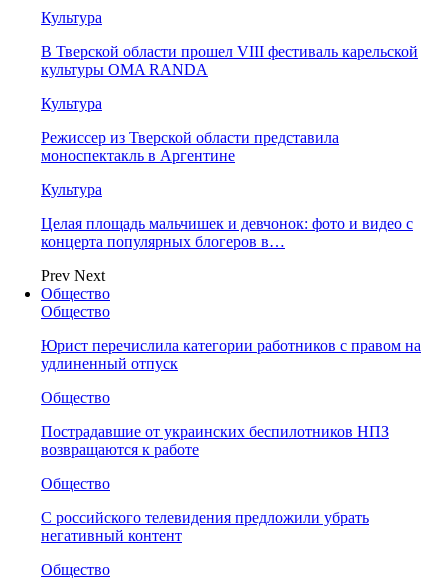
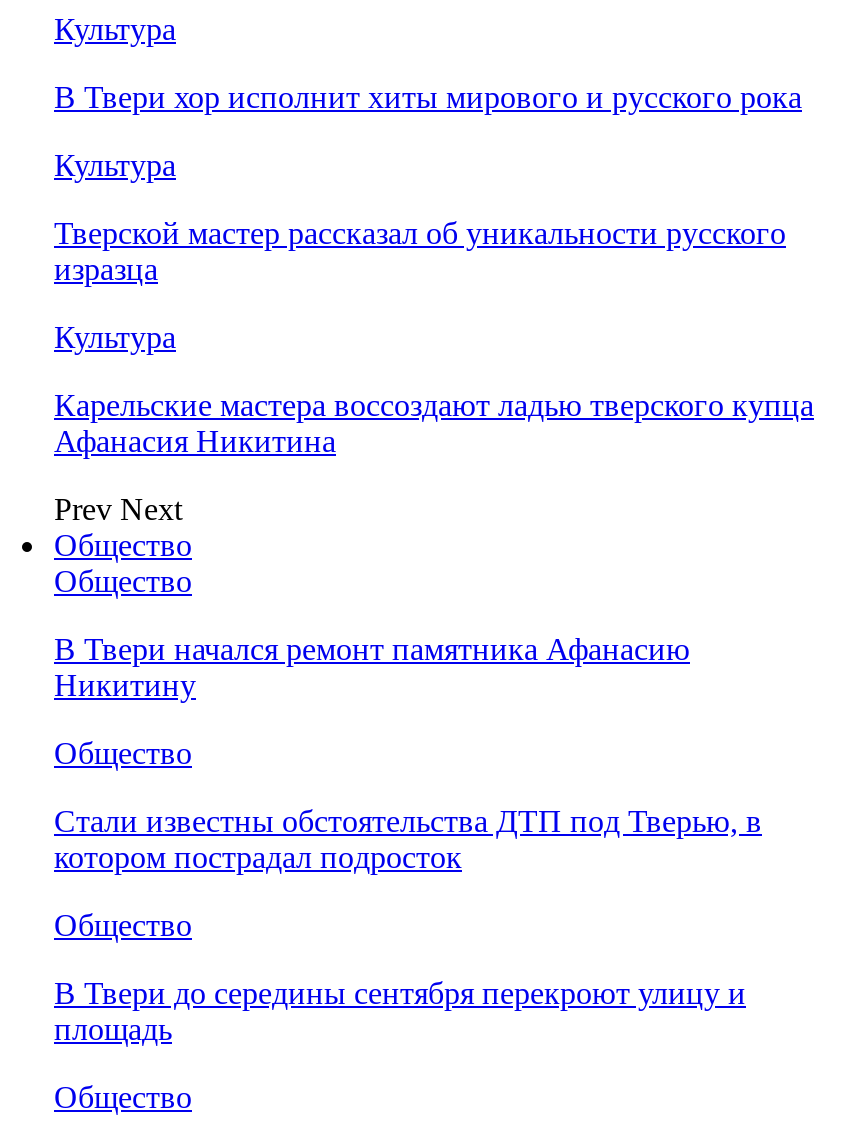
[41,43,418,78] В Тверской области прошел VIII фестиваль карельской | культуры OMA RANDA -> [54,80,802,114] В Твери хор исполнит хиты мирового и русского рока
[41,129,339,164] Режиссер из Тверской области представила | моноспектакль в Аргентине -> [54,216,786,286] Тверской мастер рассказал об уникальности русского | изразца
[41,215,413,250] Целая площадь мальчишек и девчонок: фото и видео с | концерта популярных блогеров в… -> [54,388,814,458] Карельские мастера воссоздают ладью тверского купца | Афанасия Никитина
[41,337,421,372] Юрист перечислила категории работников с правом на | удлиненный отпуск -> [54,632,690,702] В Твери начался ремонт памятника Афанасию | Никитину
[41,423,389,458] Пострадавшие от украинских беспилотников НПЗ | возвращаются к работе -> [54,804,762,874] Стали известны обстоятельства ДТП под Тверью, в | котором пострадал подросток
[41,509,369,544] С российского телевидения предложили убрать | негативный контент -> [54,976,746,1046] В Твери до середины сентября перекроют улицу и | площадь

